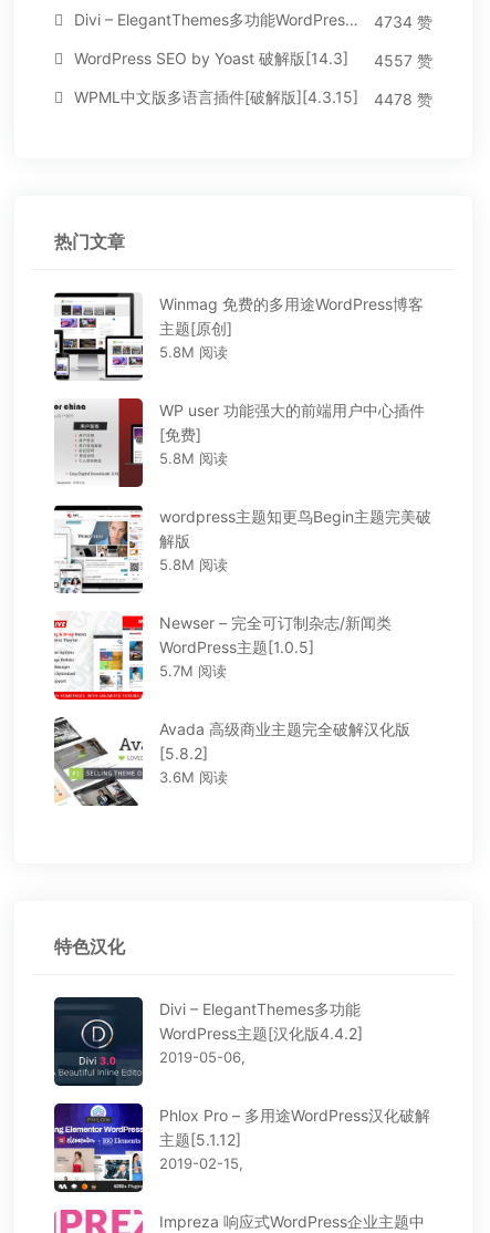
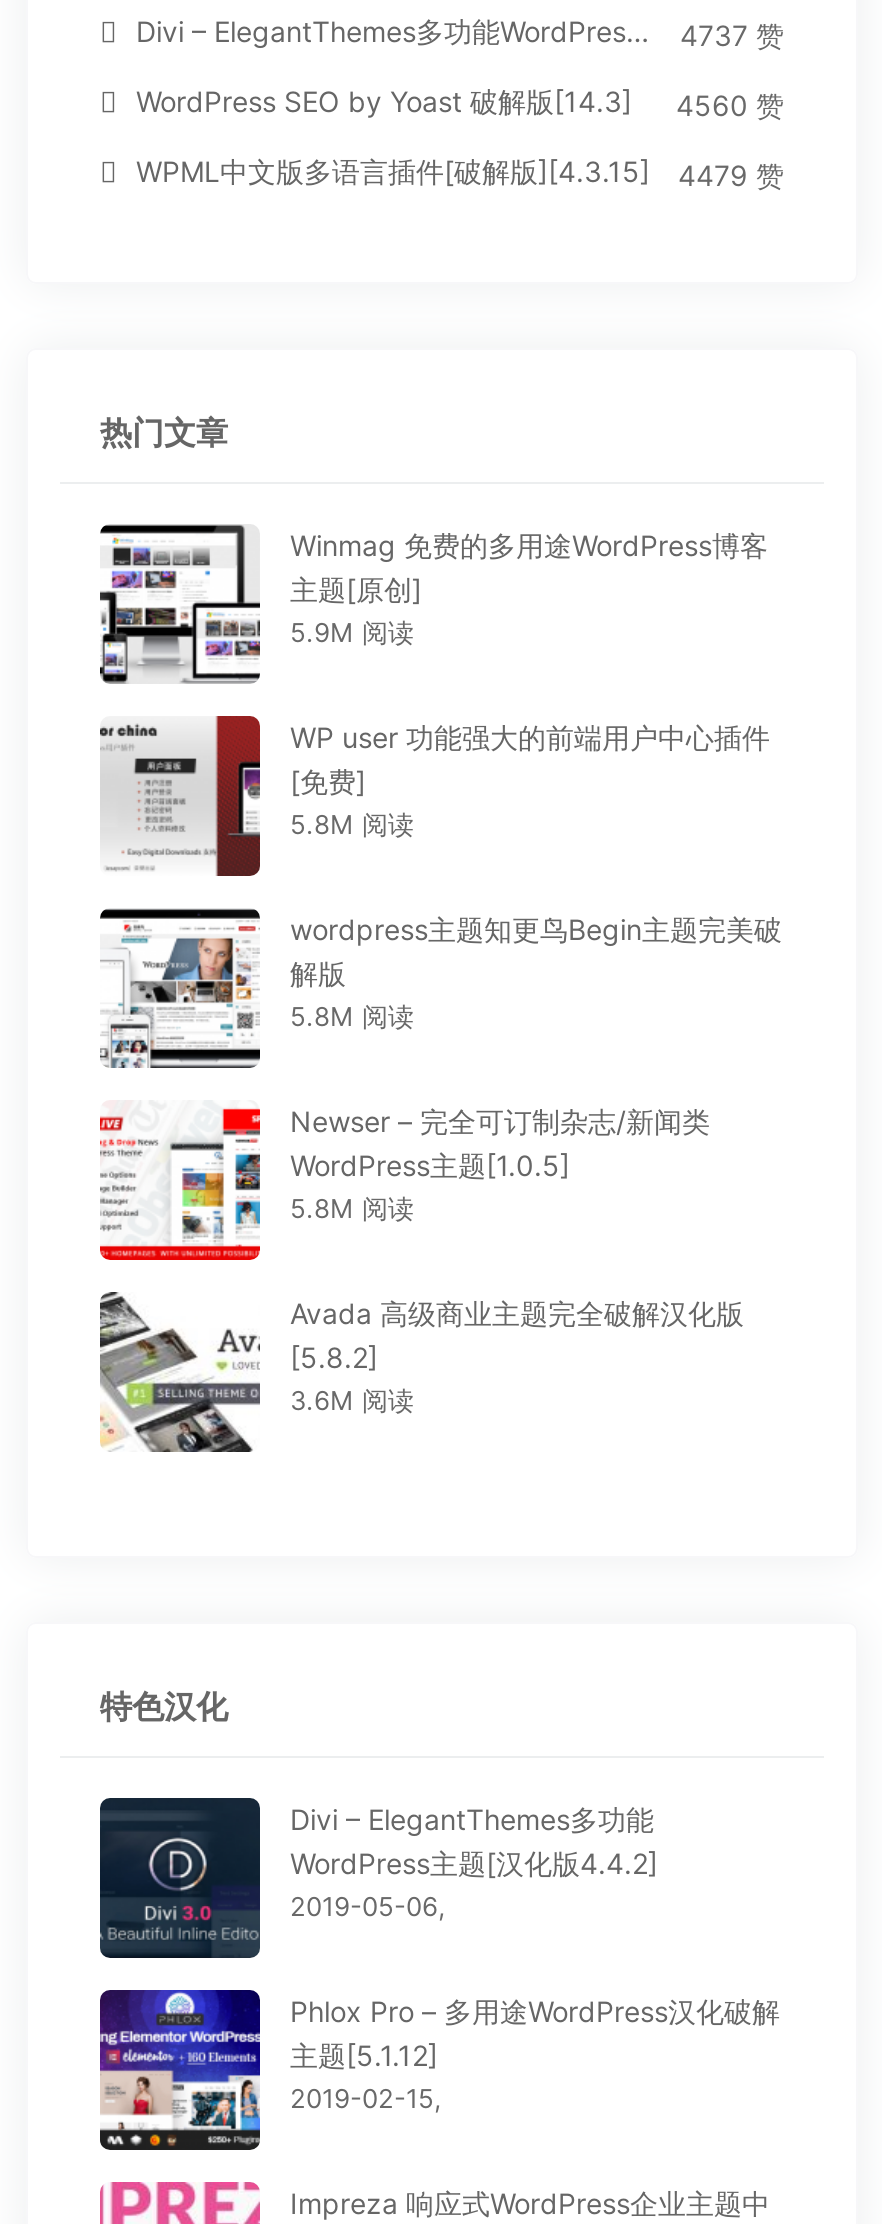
[374,12,432,31] 4734 赞 -> [680,17,784,51] 4737 赞
[74,48,432,69] WordPress SEO by Yoast 破解版[14.3] 4557 赞 -> [136,83,784,121] WordPress SEO by Yoast 破解版[14.3] 4560 赞
[74,87,432,108] WPML中文版多语言插件[破解版][4.3.15] 4478 赞 -> [136,153,784,191] WPML中文版多语言插件[破解版][4.3.15] 4479 赞
[159,343,228,360] 5.8M 阅读 -> [290,615,414,647] 5.9M 阅读
[159,661,227,679] 5.7M 阅读 -> [290,1191,414,1223] 5.8M 阅读

